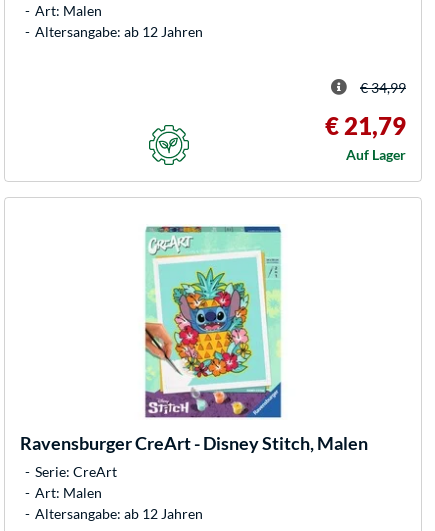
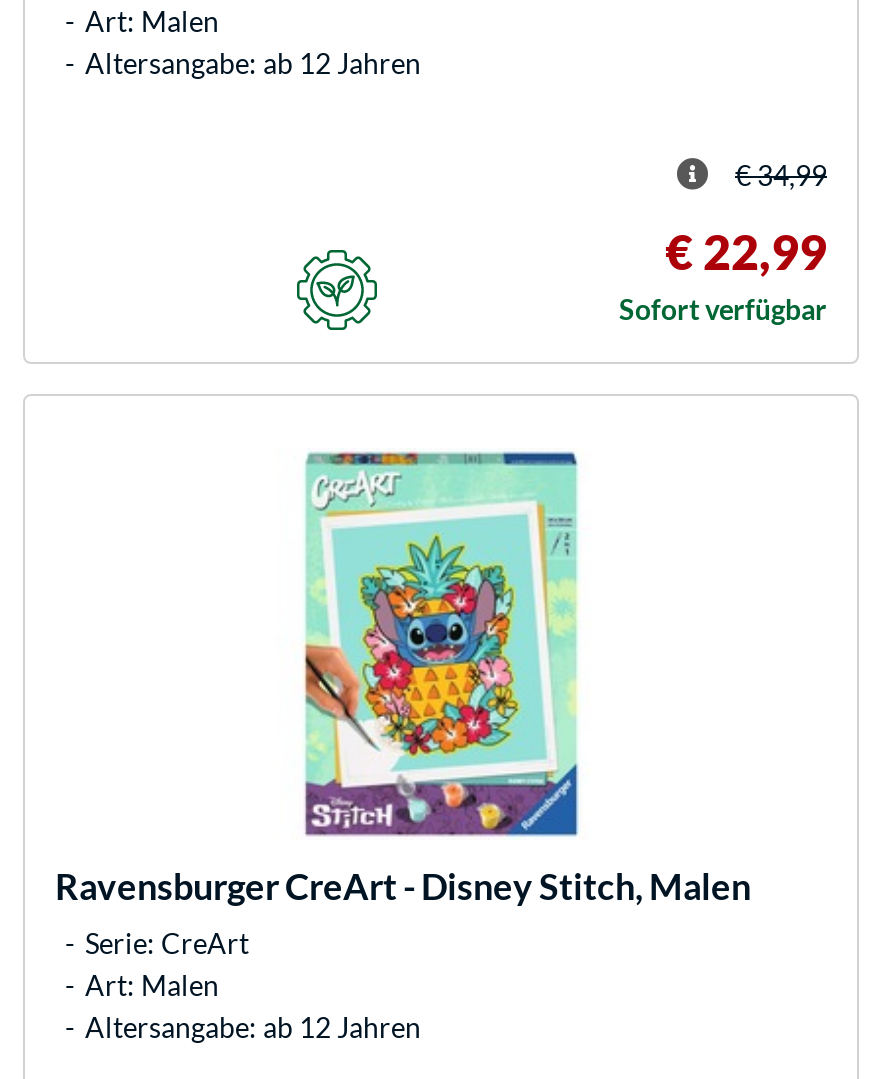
[325,111,406,163] € 21,79 | Auf Lager -> [619,222,827,326] € 22,99 | Sofort verfügbar
[141,124,190,166] [image] -> [295,248,393,332] [image]

